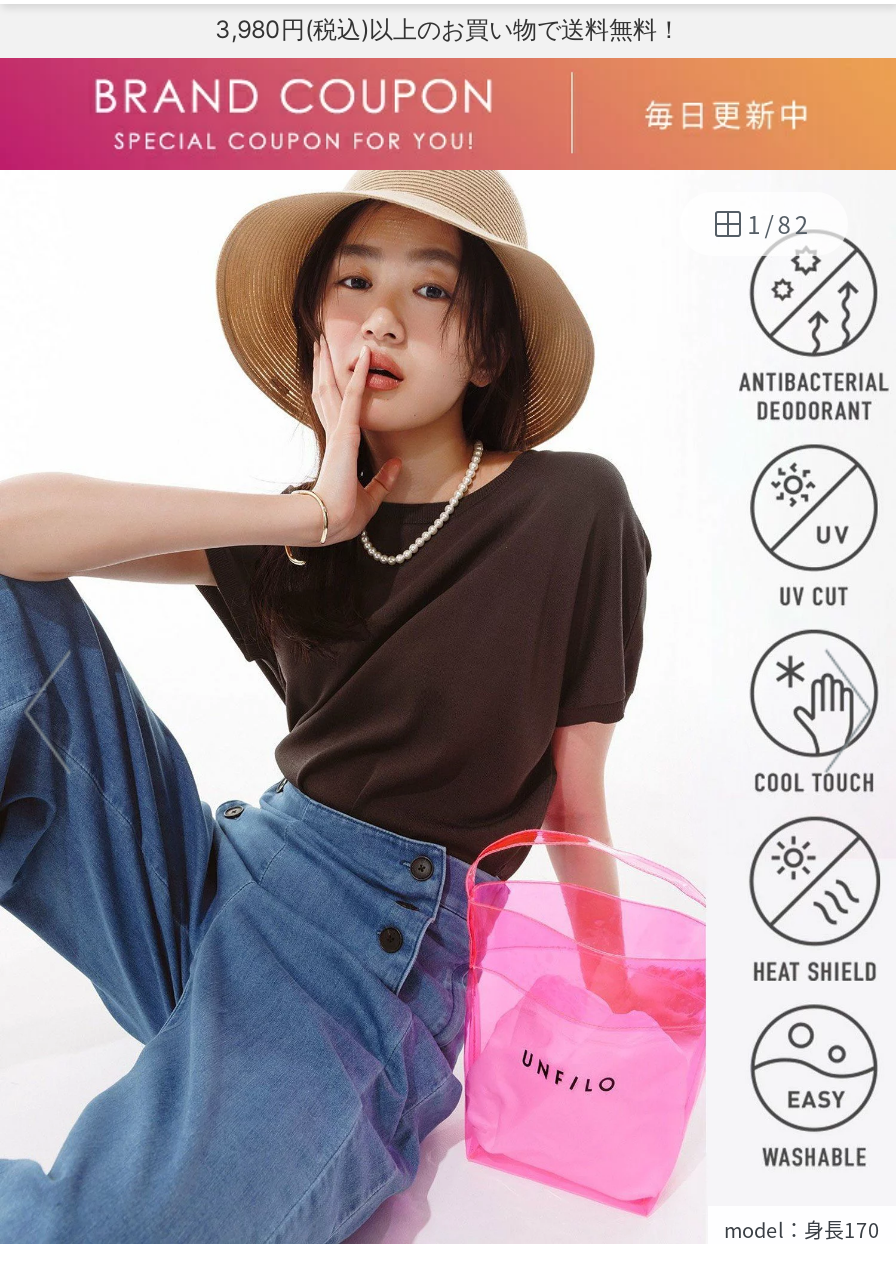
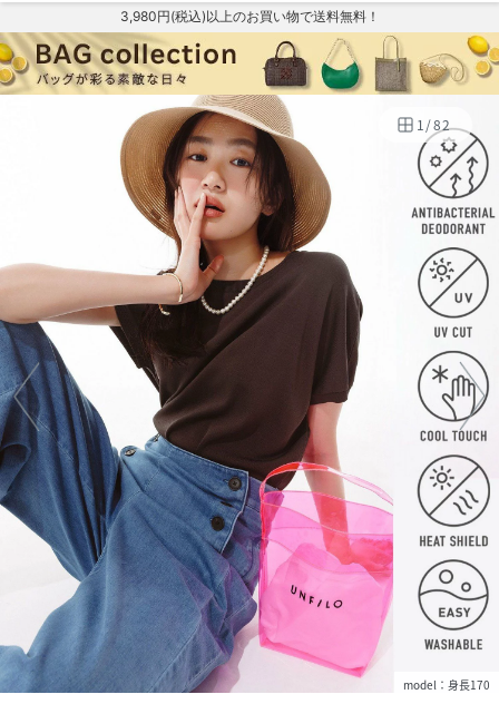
[6,56,890,172] [image] -> [3,32,496,95] [image]

